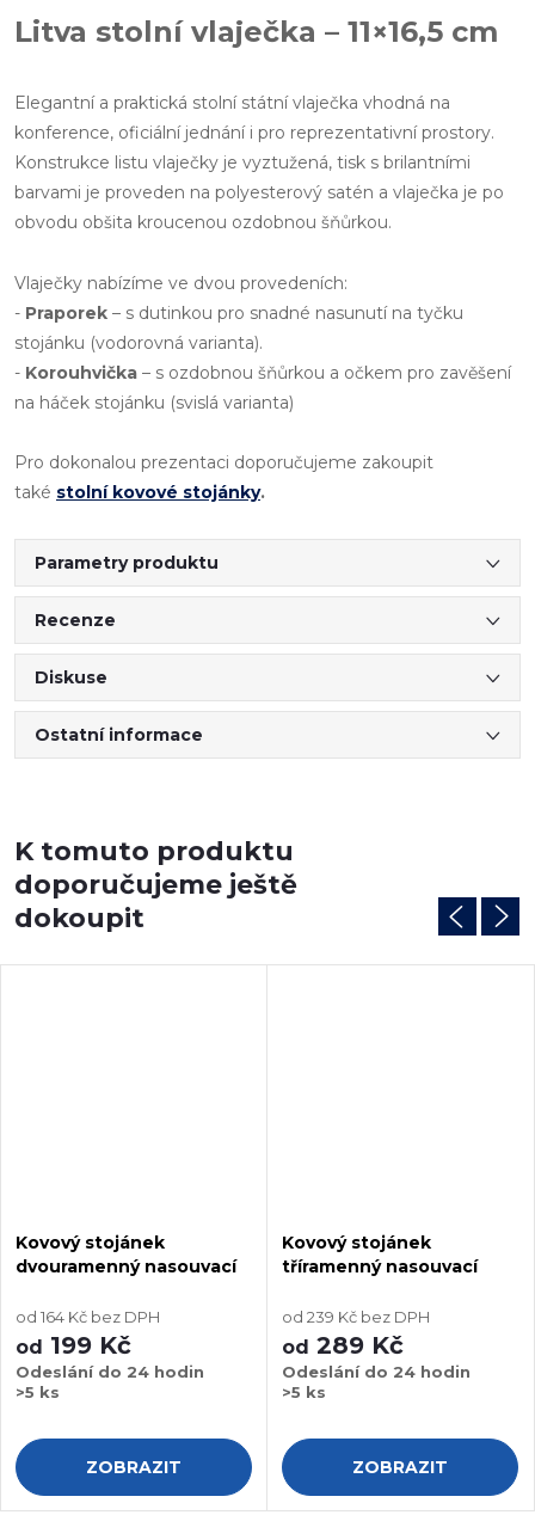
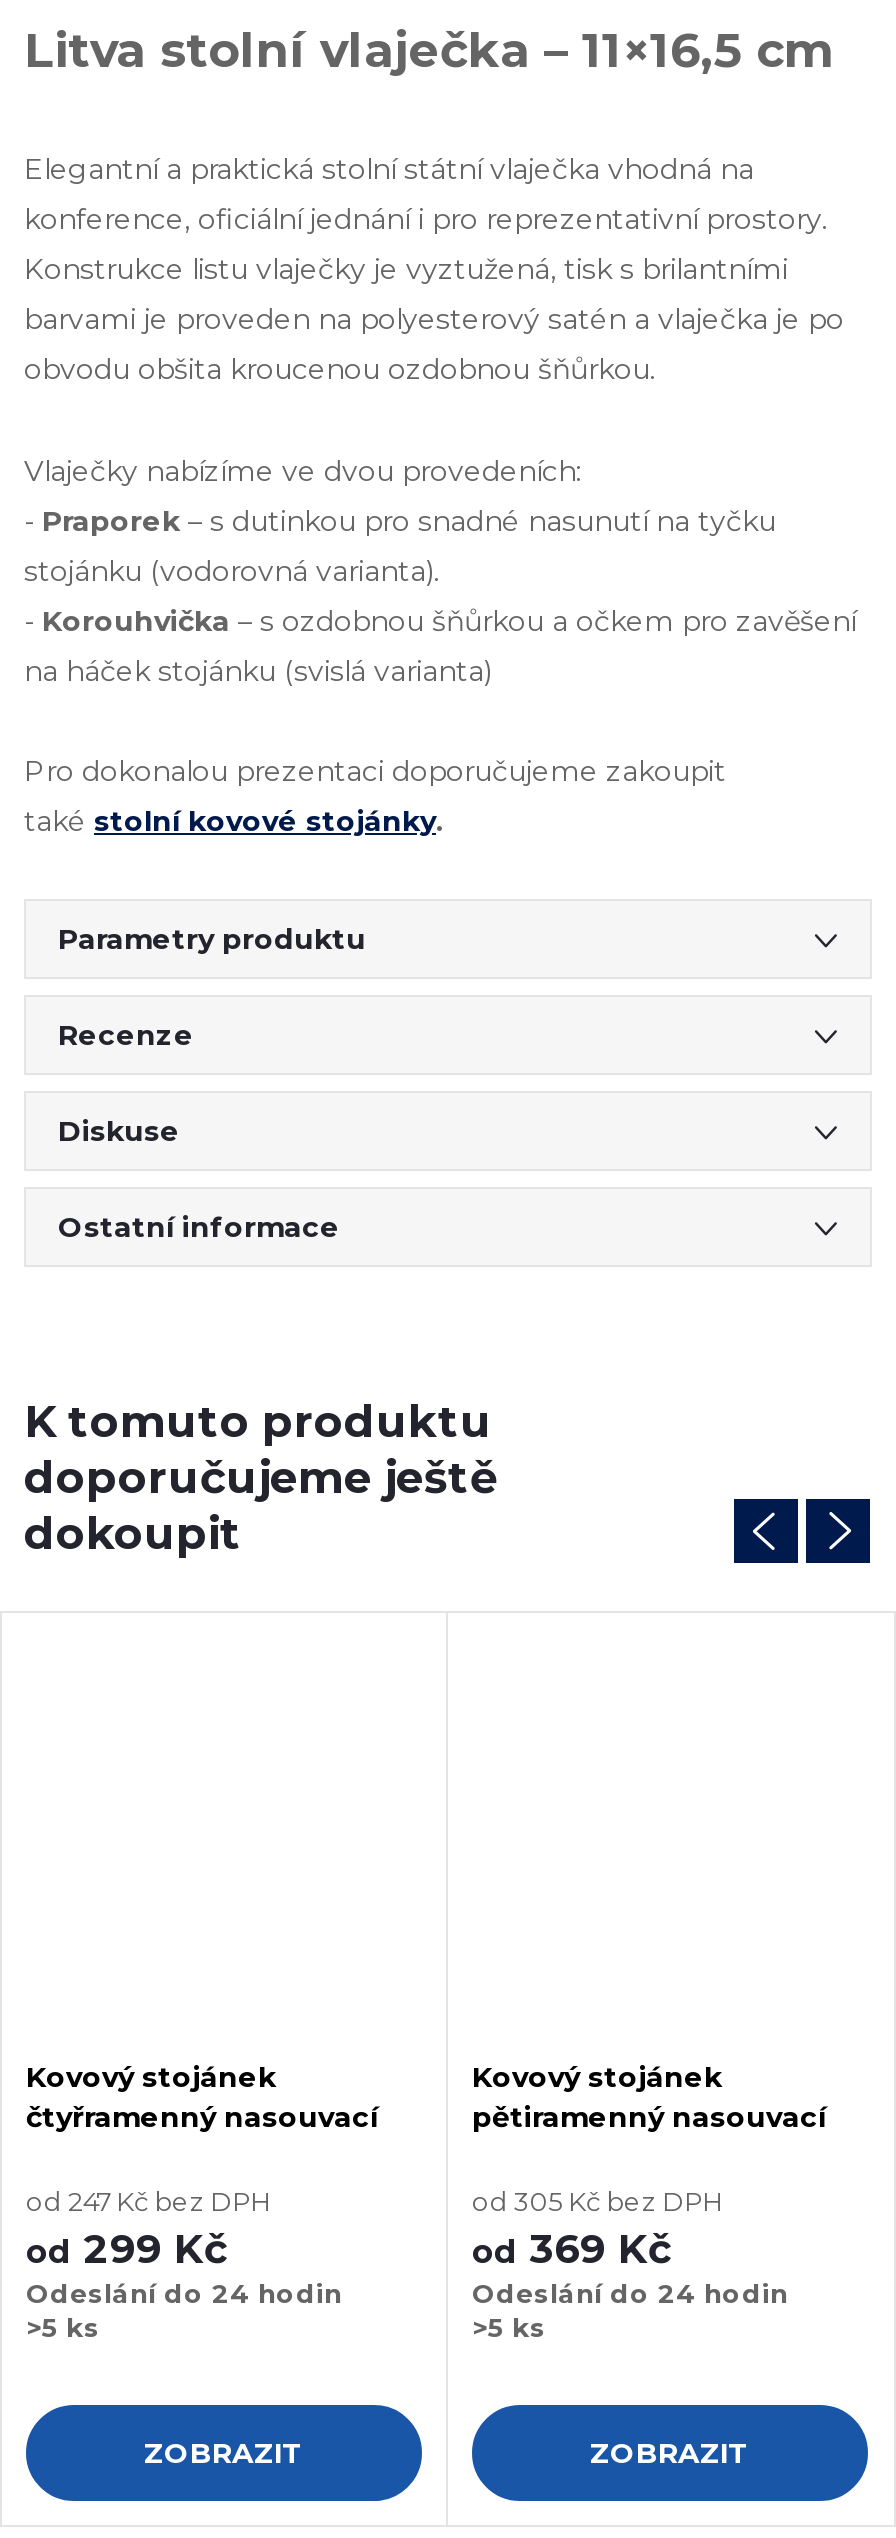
[16,1256,236,1278] dvouramenný nasouvací -> [26,2100,378,2136] čtyřramenný nasouvací
[282,1256,478,1278] tříramenný nasouvací -> [472,2100,826,2136] pětiramenný nasouvací
[16,1308,160,1327] od 164 Kč bez DPH -> [26,2186,270,2218] od 247 Kč bez DPH
[282,1308,430,1327] od 239 Kč bez DPH -> [472,2186,722,2218] od 305 Kč bez DPH
[16,1331,131,1360] od 199 Kč -> [26,2225,228,2273] od 299 Kč
[282,1331,404,1360] od 289 Kč -> [472,2225,672,2273] od 369 Kč

